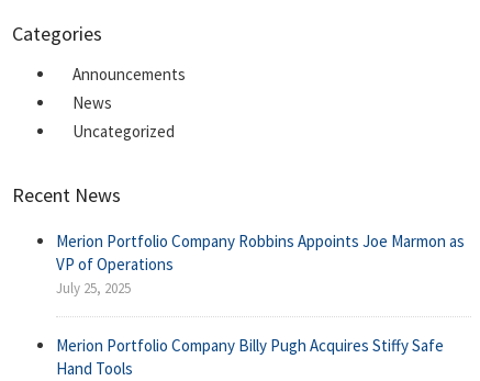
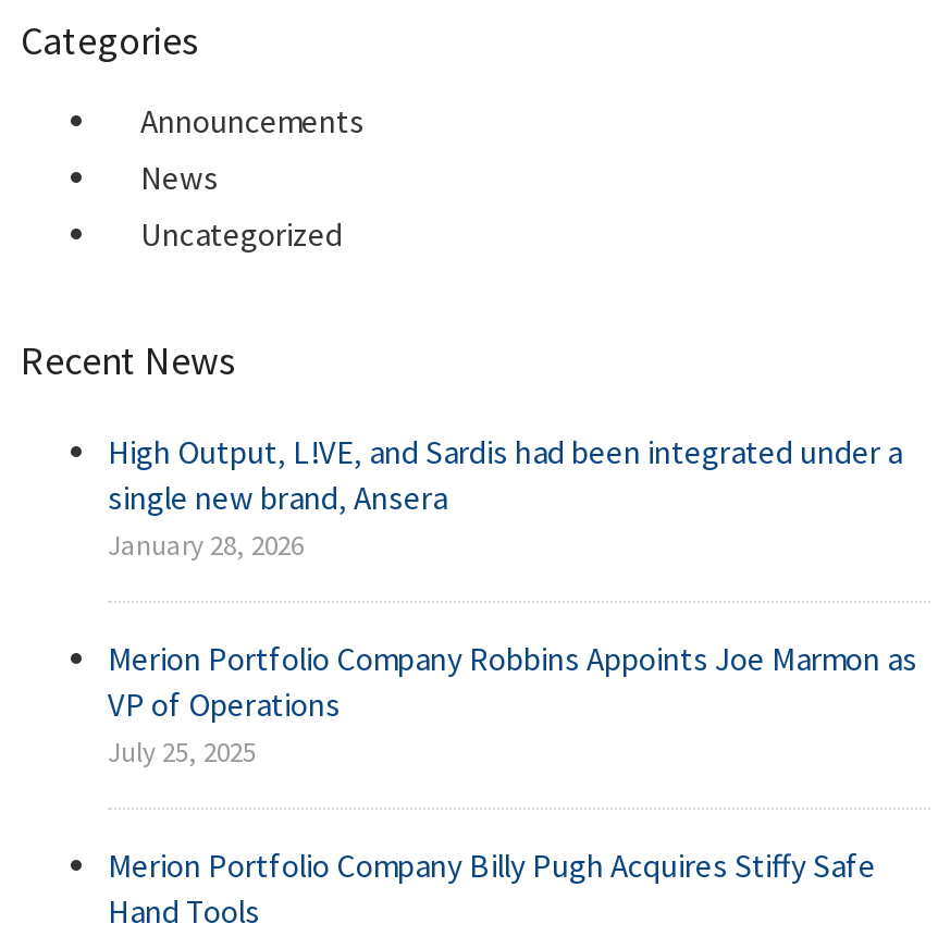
none -> [108,432,902,564] High Output, L!VE, and Sardis had been integrated under a | single new brand, Ansera | January 28, 2026

